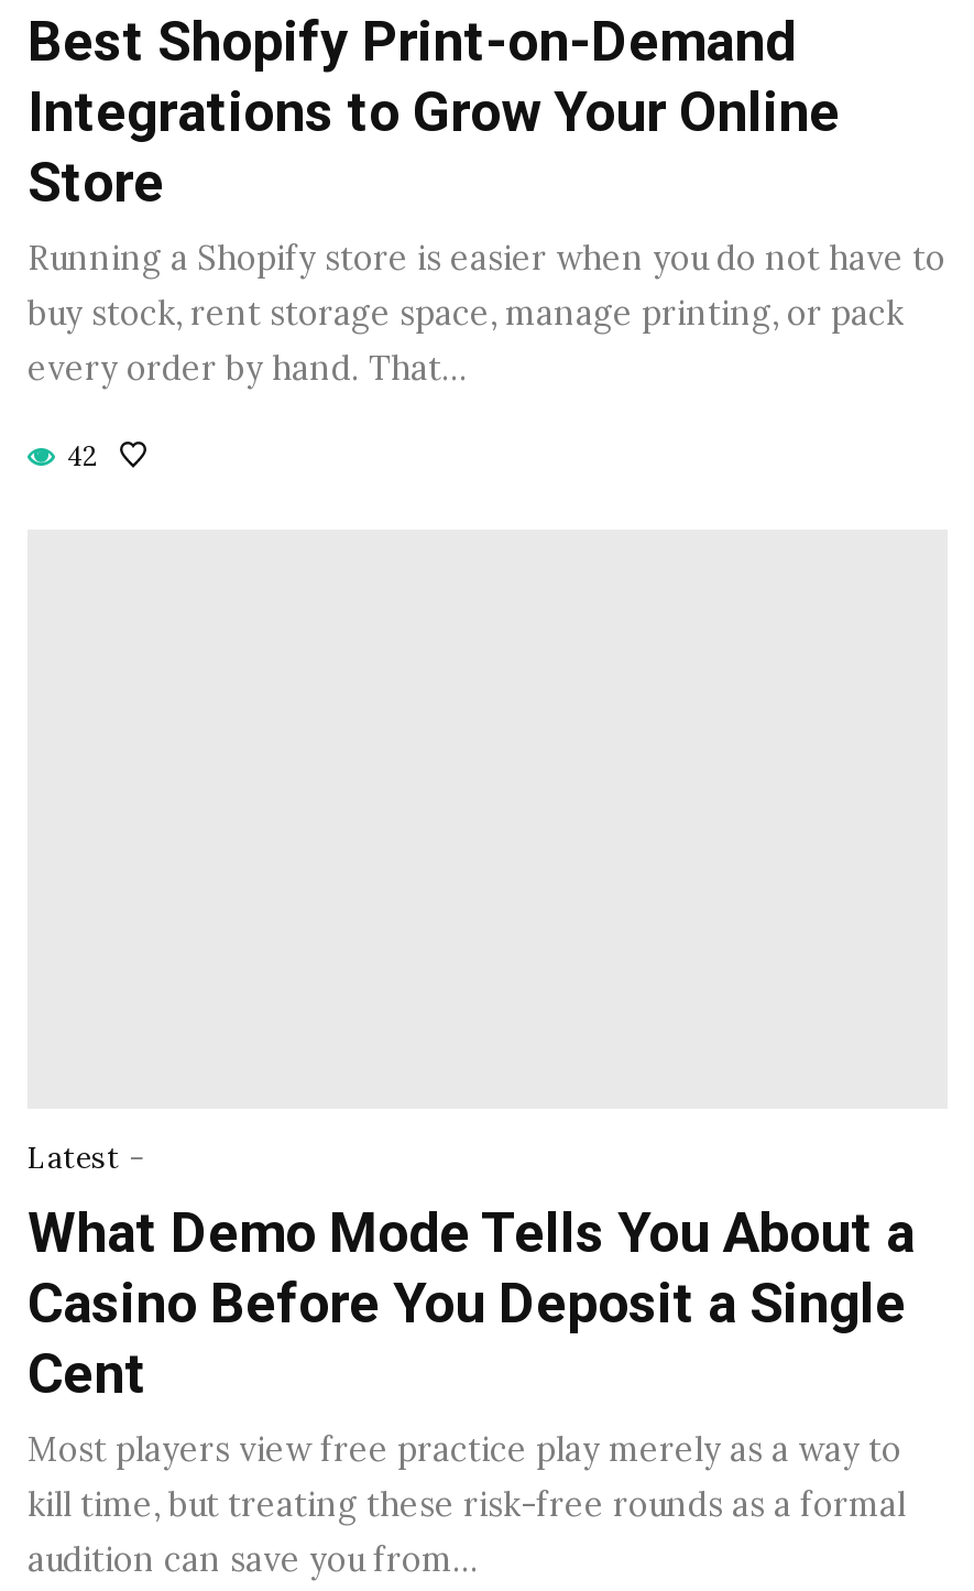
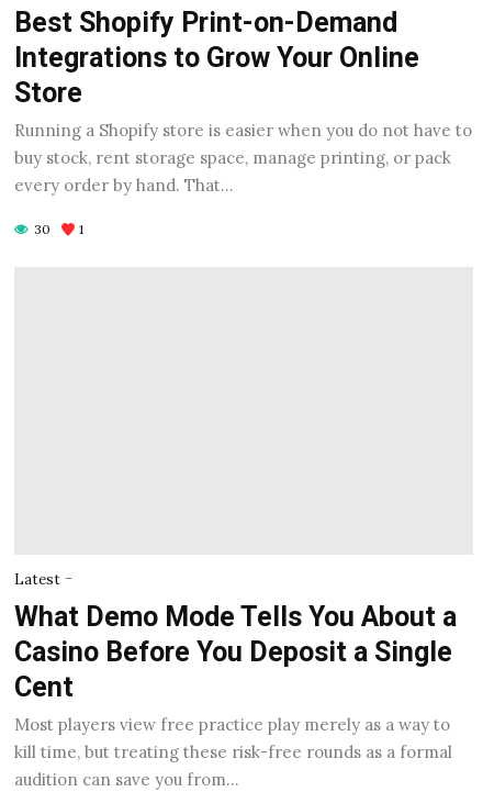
[67,439,98,472] 42 -> [34,221,83,238] 30 | 1

